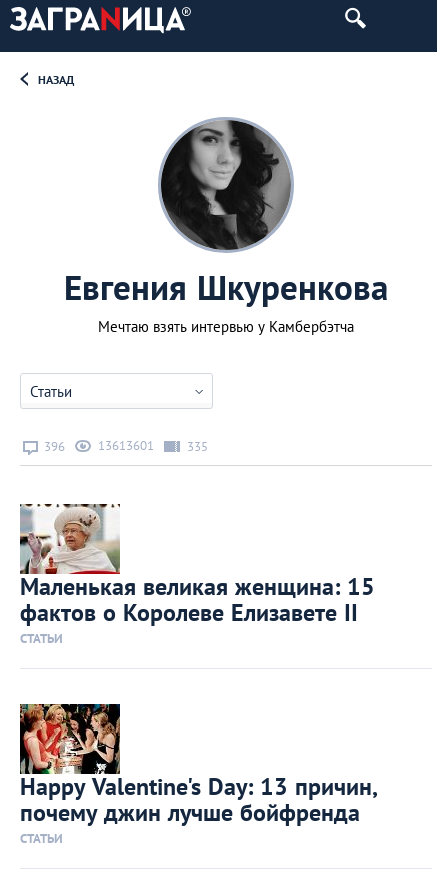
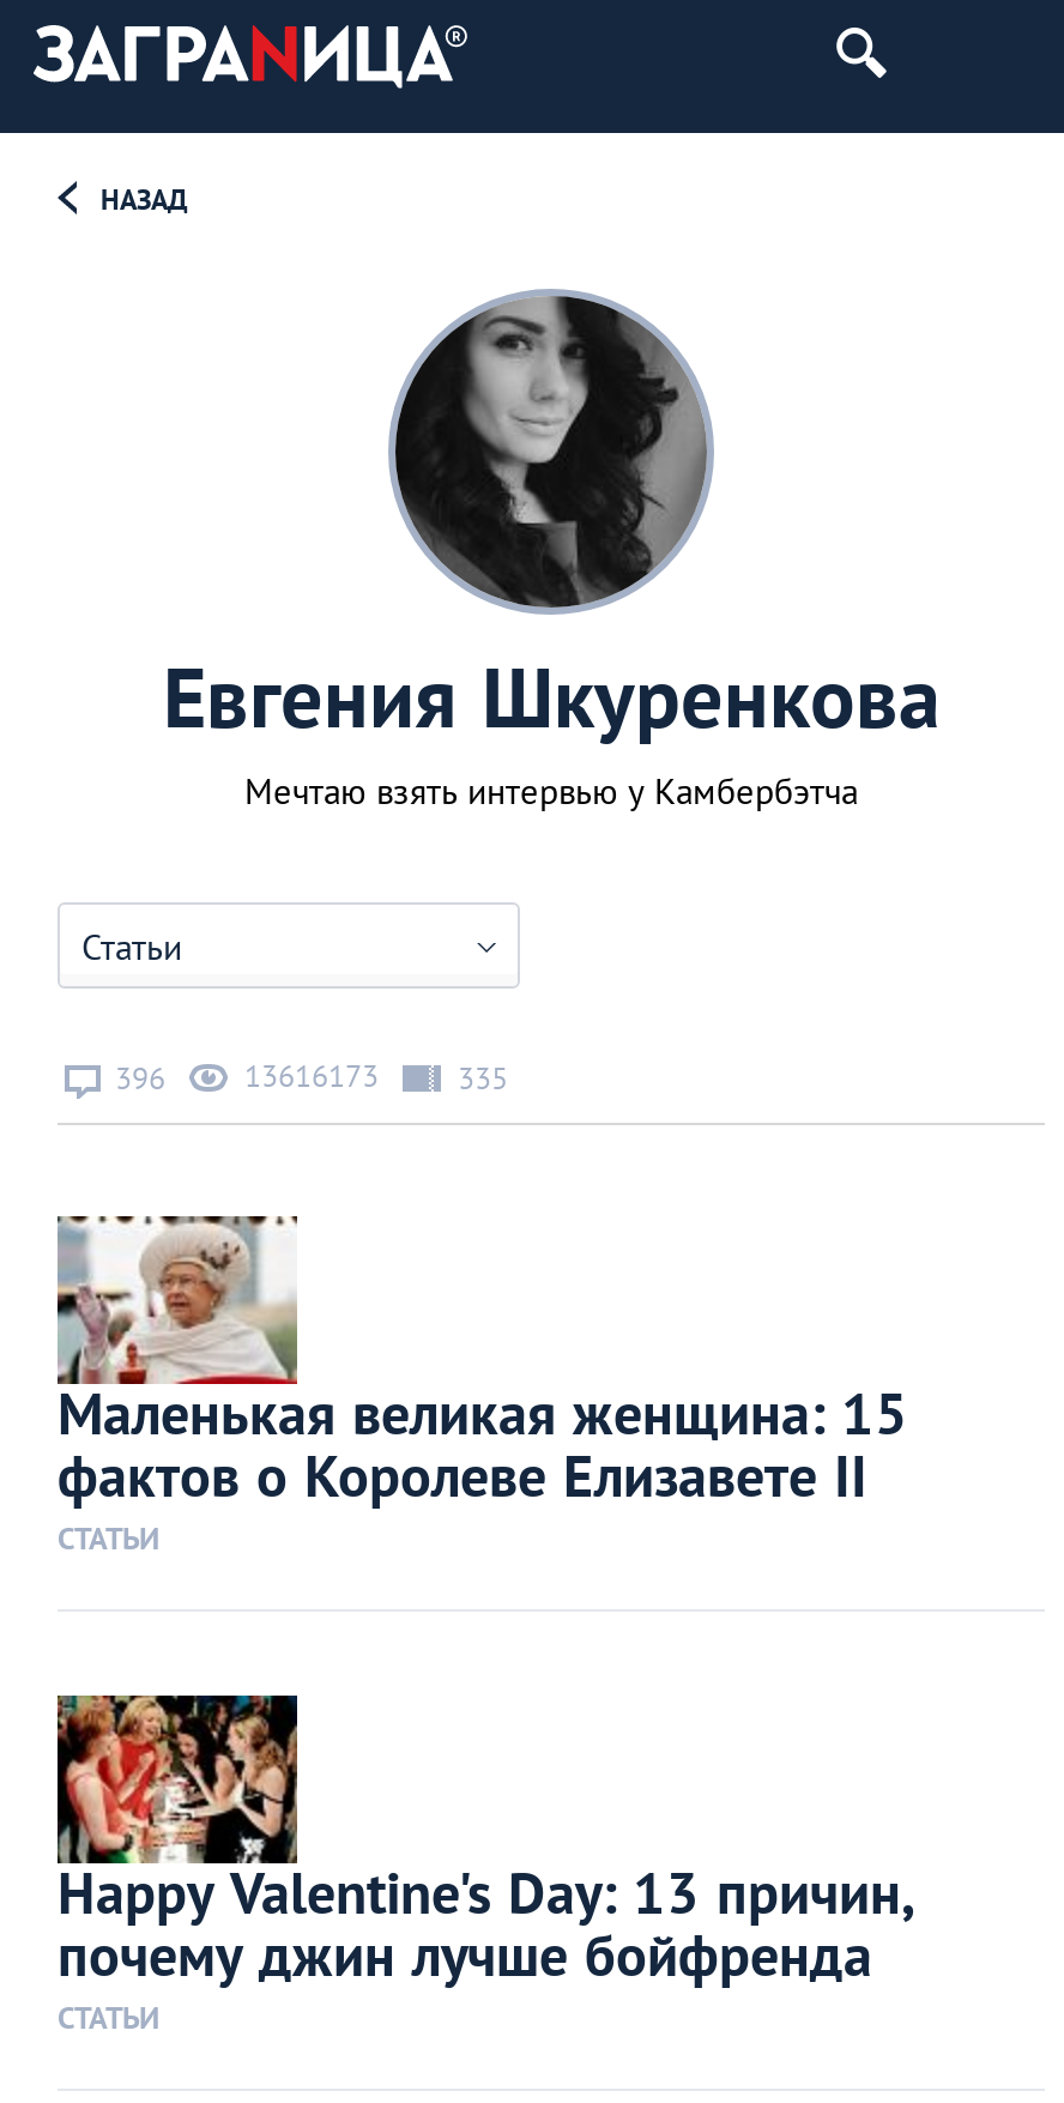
[44,437,208,455] 396 13613601 335 -> [115,1056,508,1099] 396 13616173 335

